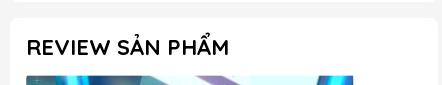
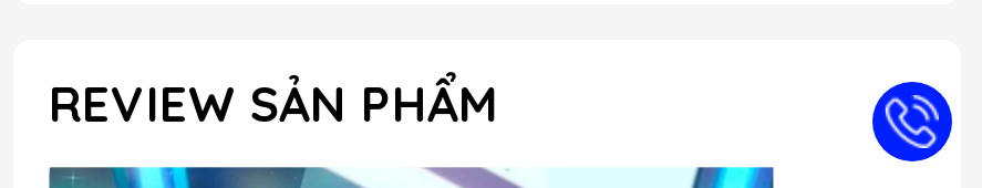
none -> [870,80,954,164] [image]

